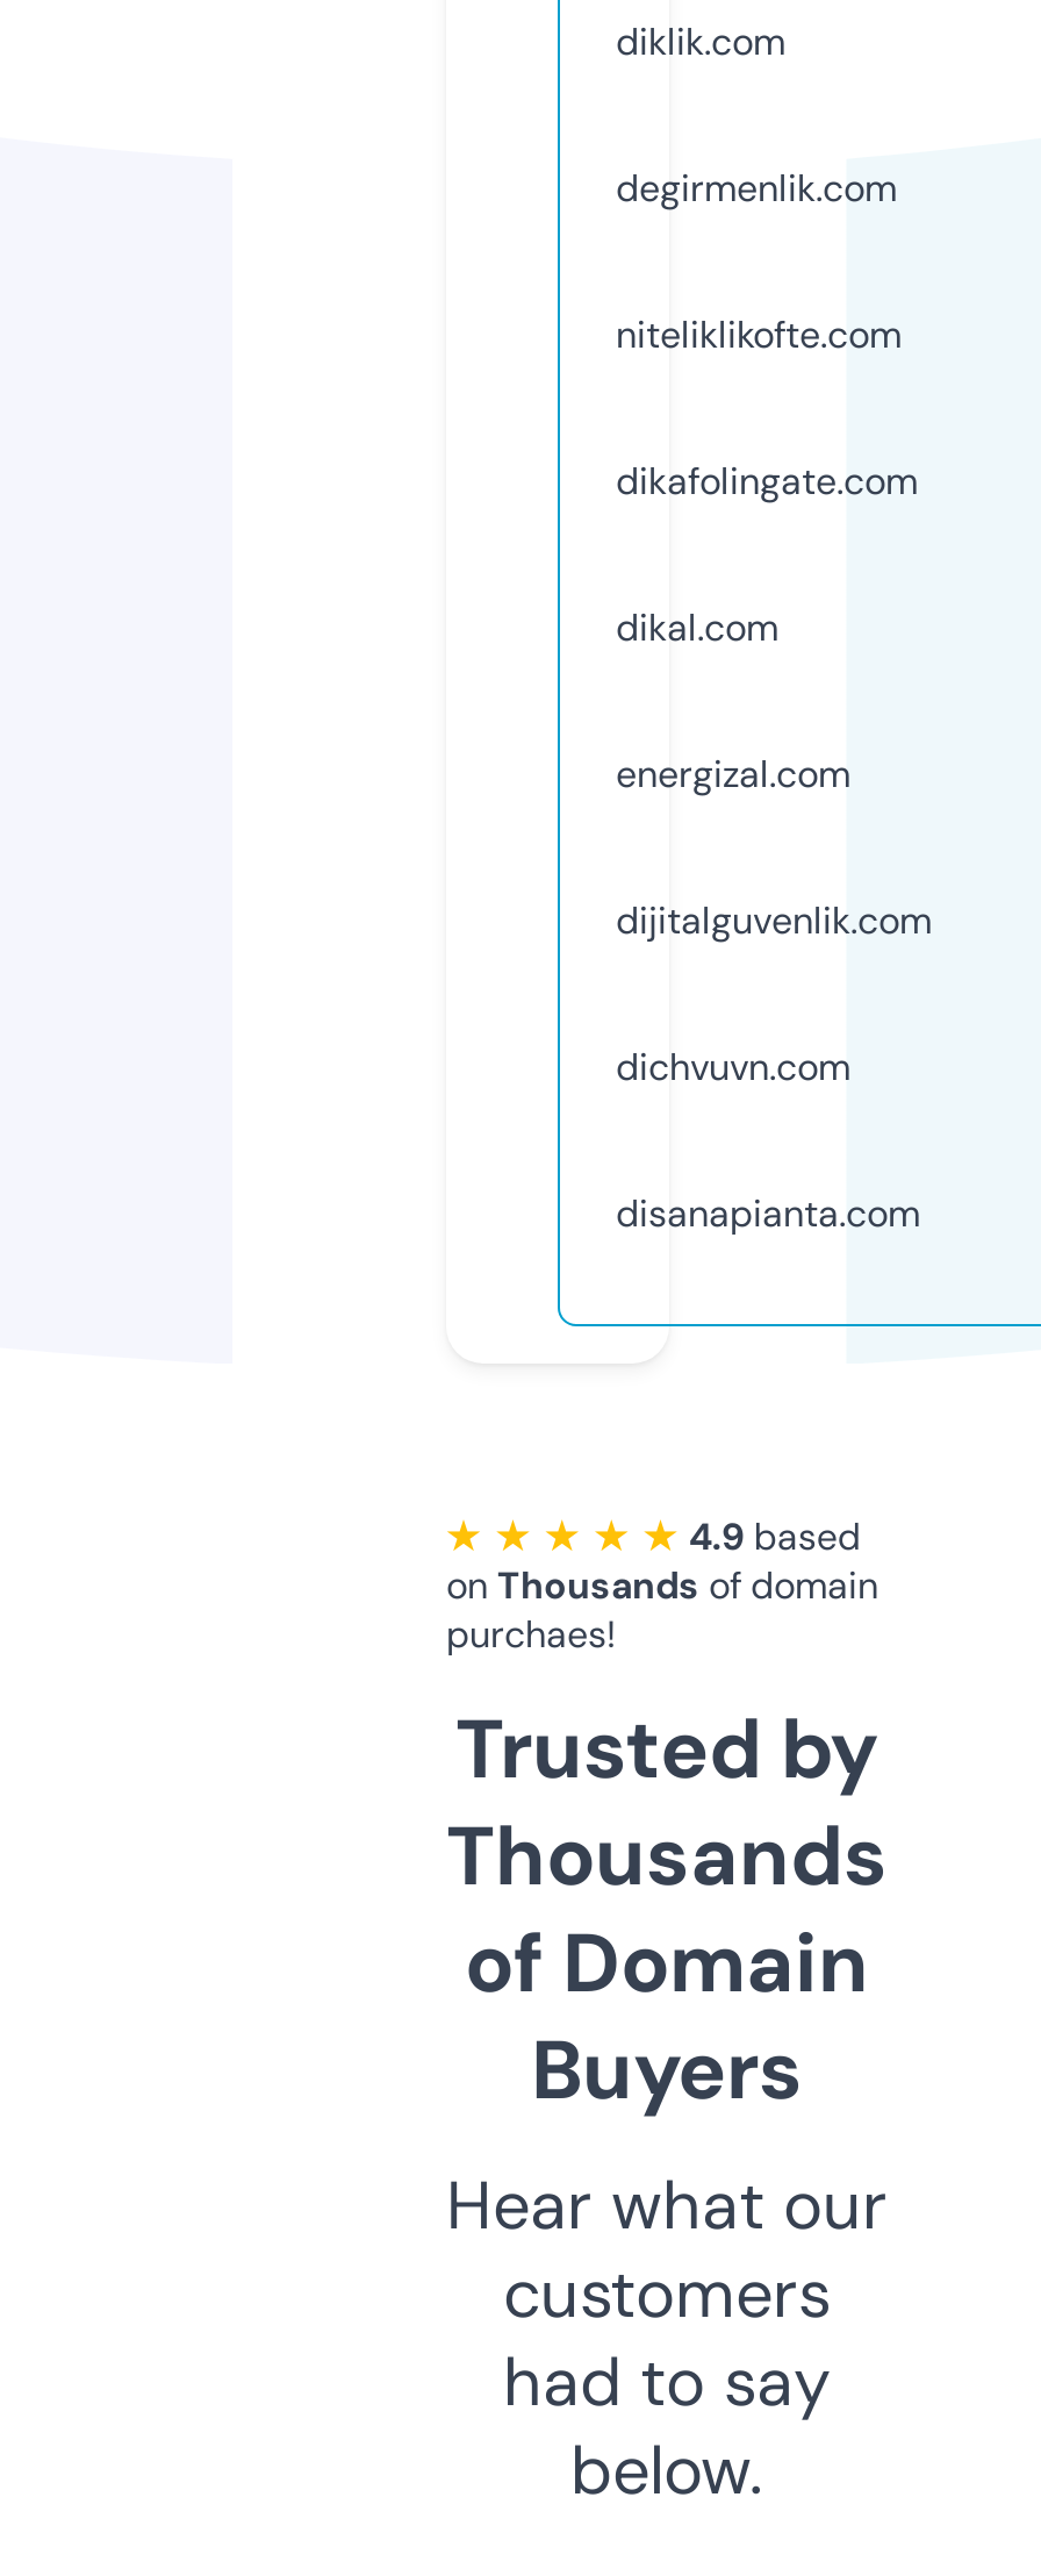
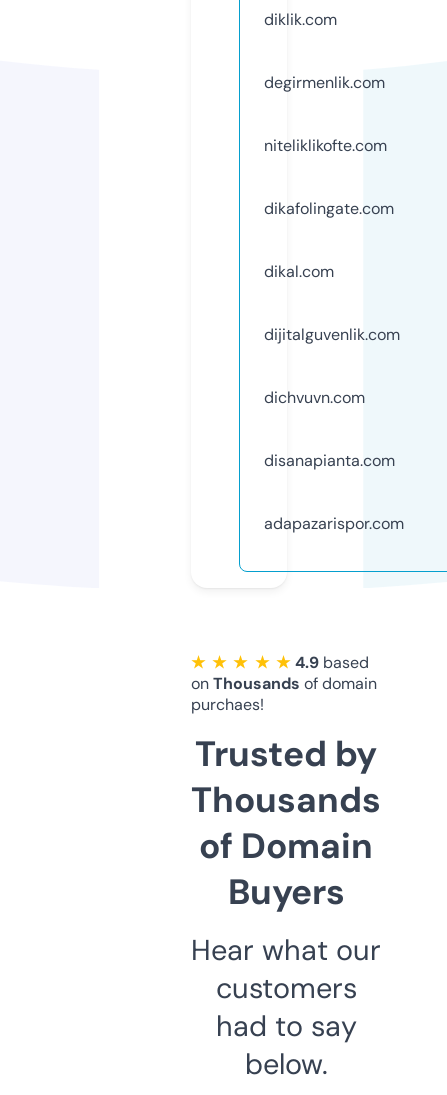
[616,749,850,798] energizal.com -> none
moved [616,896,932,1238] -> [264,324,400,471]: dijitalguvenlik.com | dichvuvn.com | disanapianta.com
none -> [264,513,404,534] adapazarispor.com

